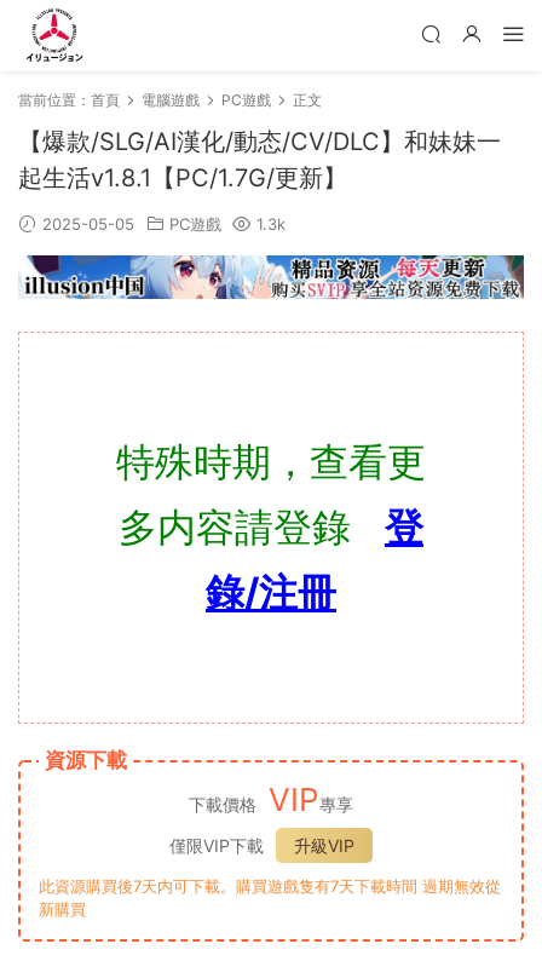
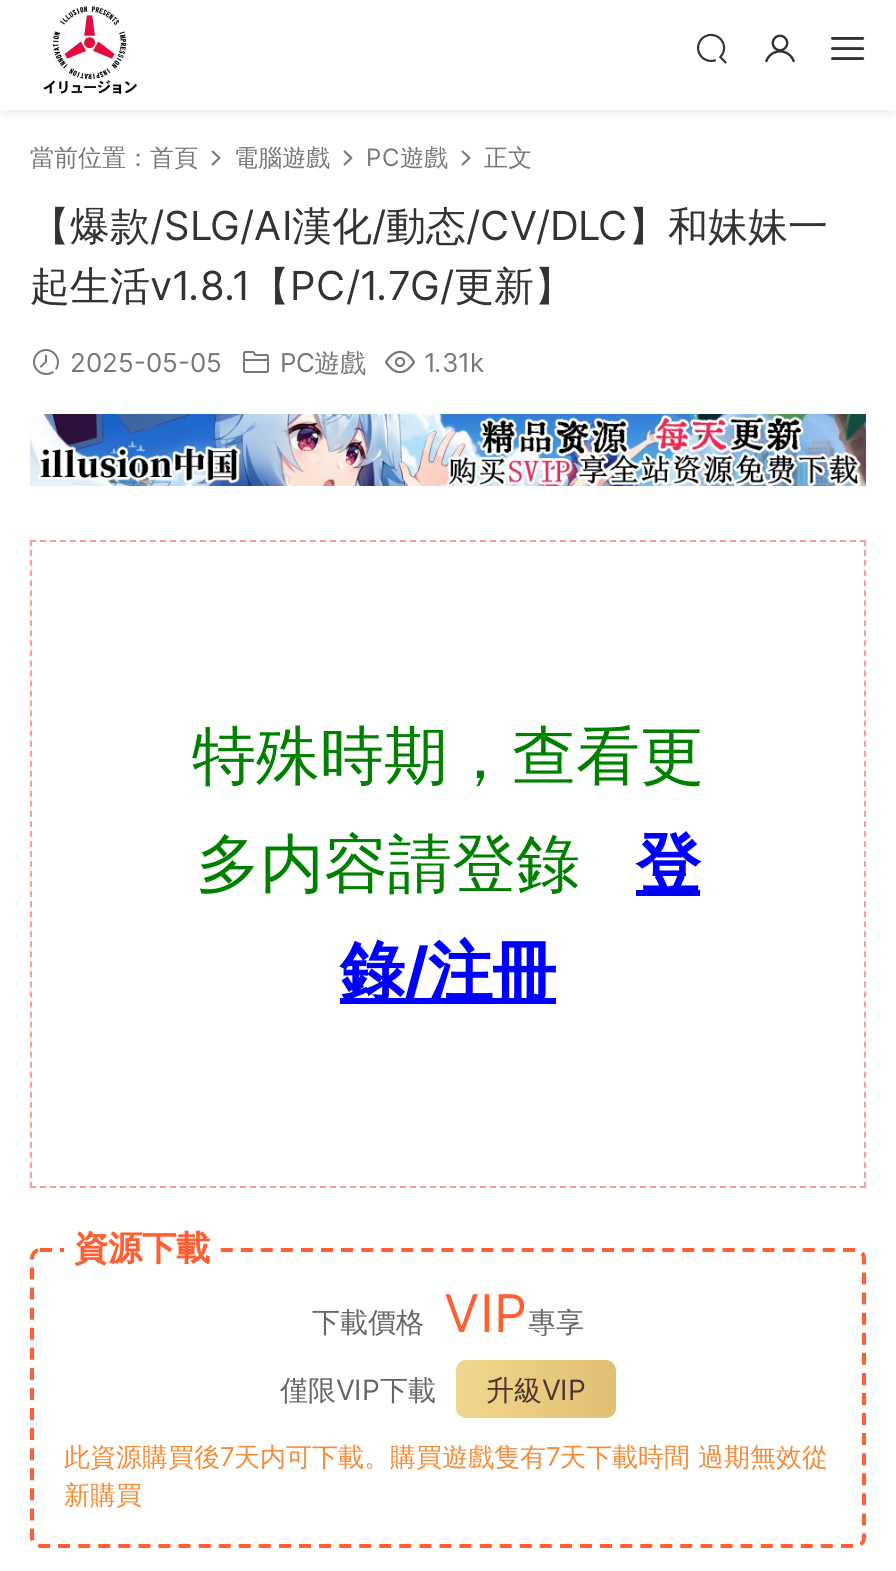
[38,214,286,234] 2025-05-05 PC遊戲 1.3k -> [62,346,484,378] 2025-05-05 PC遊戲 1.31k

